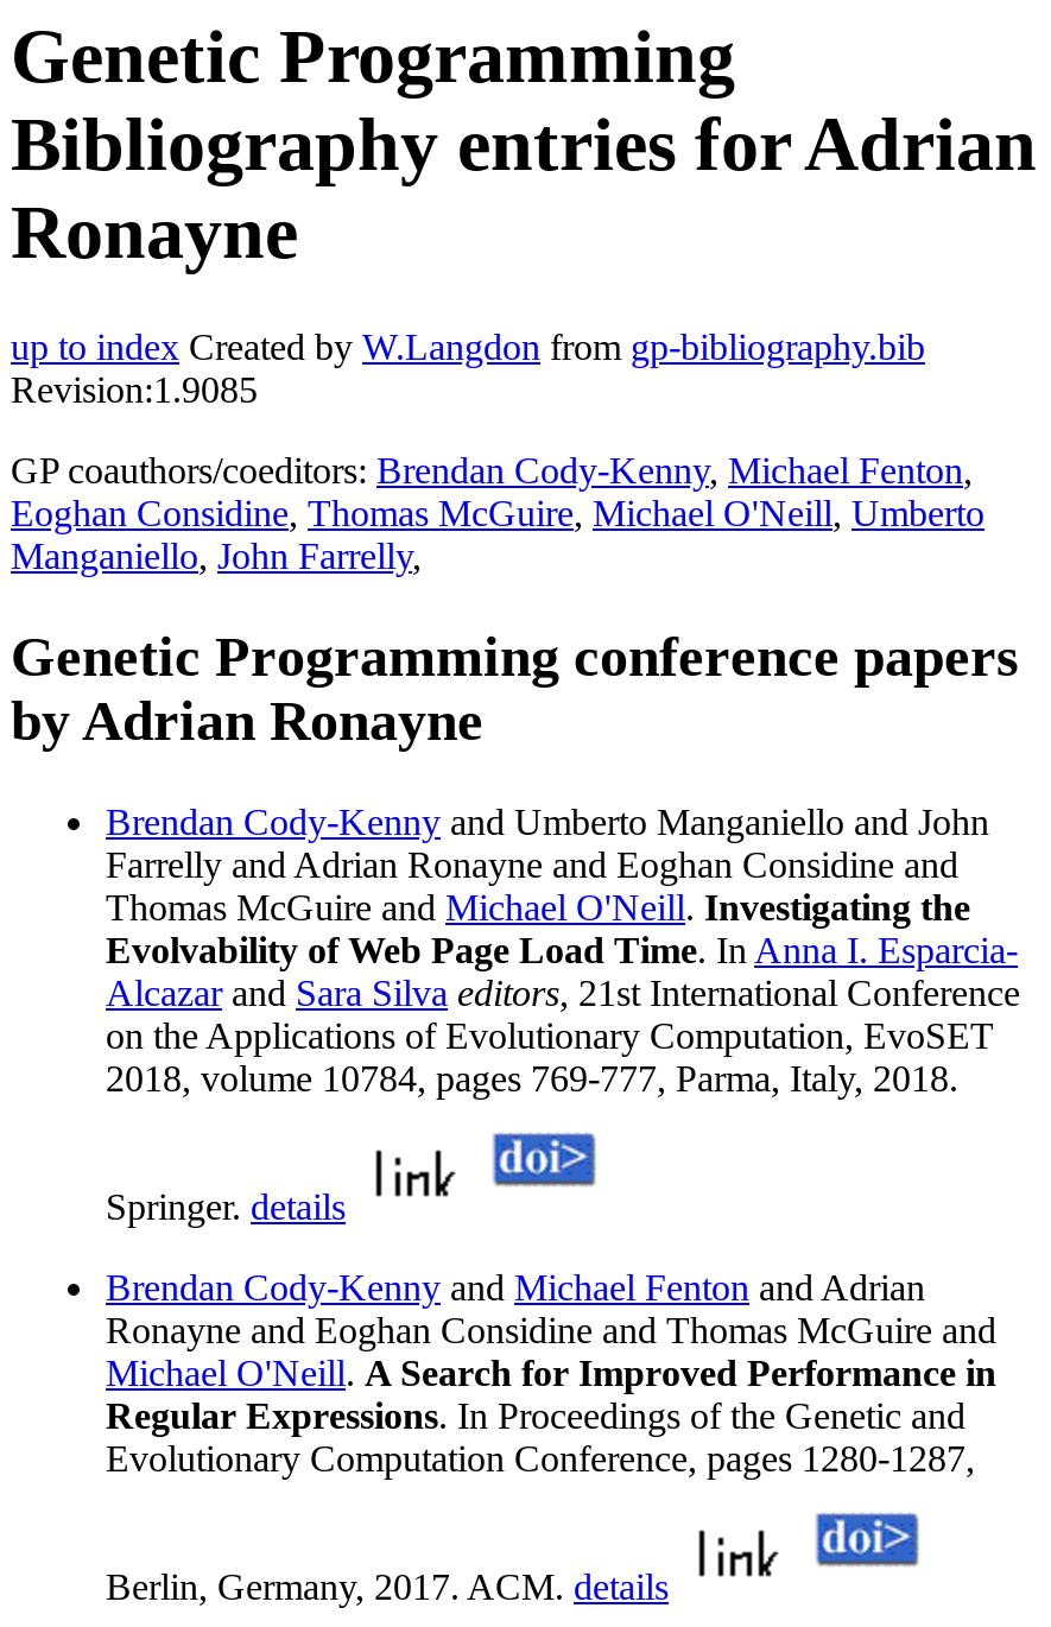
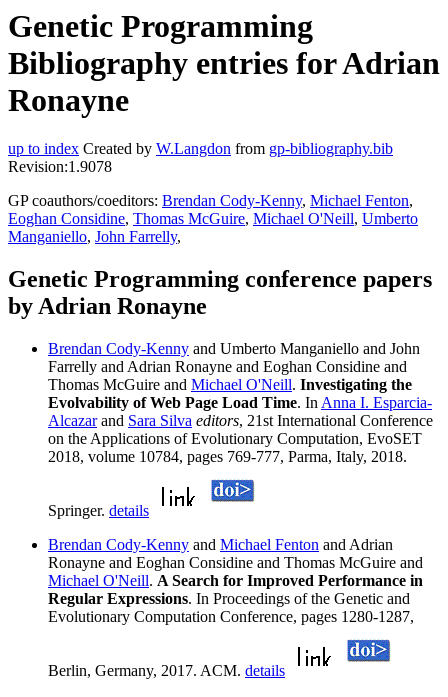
[11,370,258,411] Revision:1.9085 -> [8,158,112,175] Revision:1.9078

